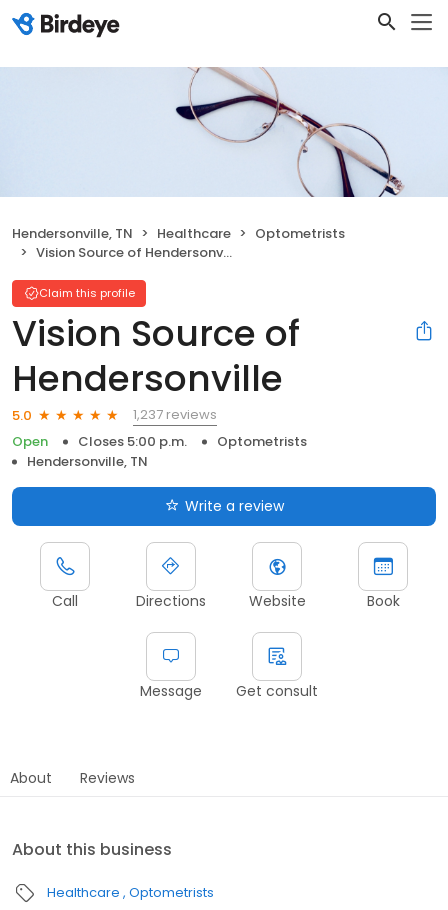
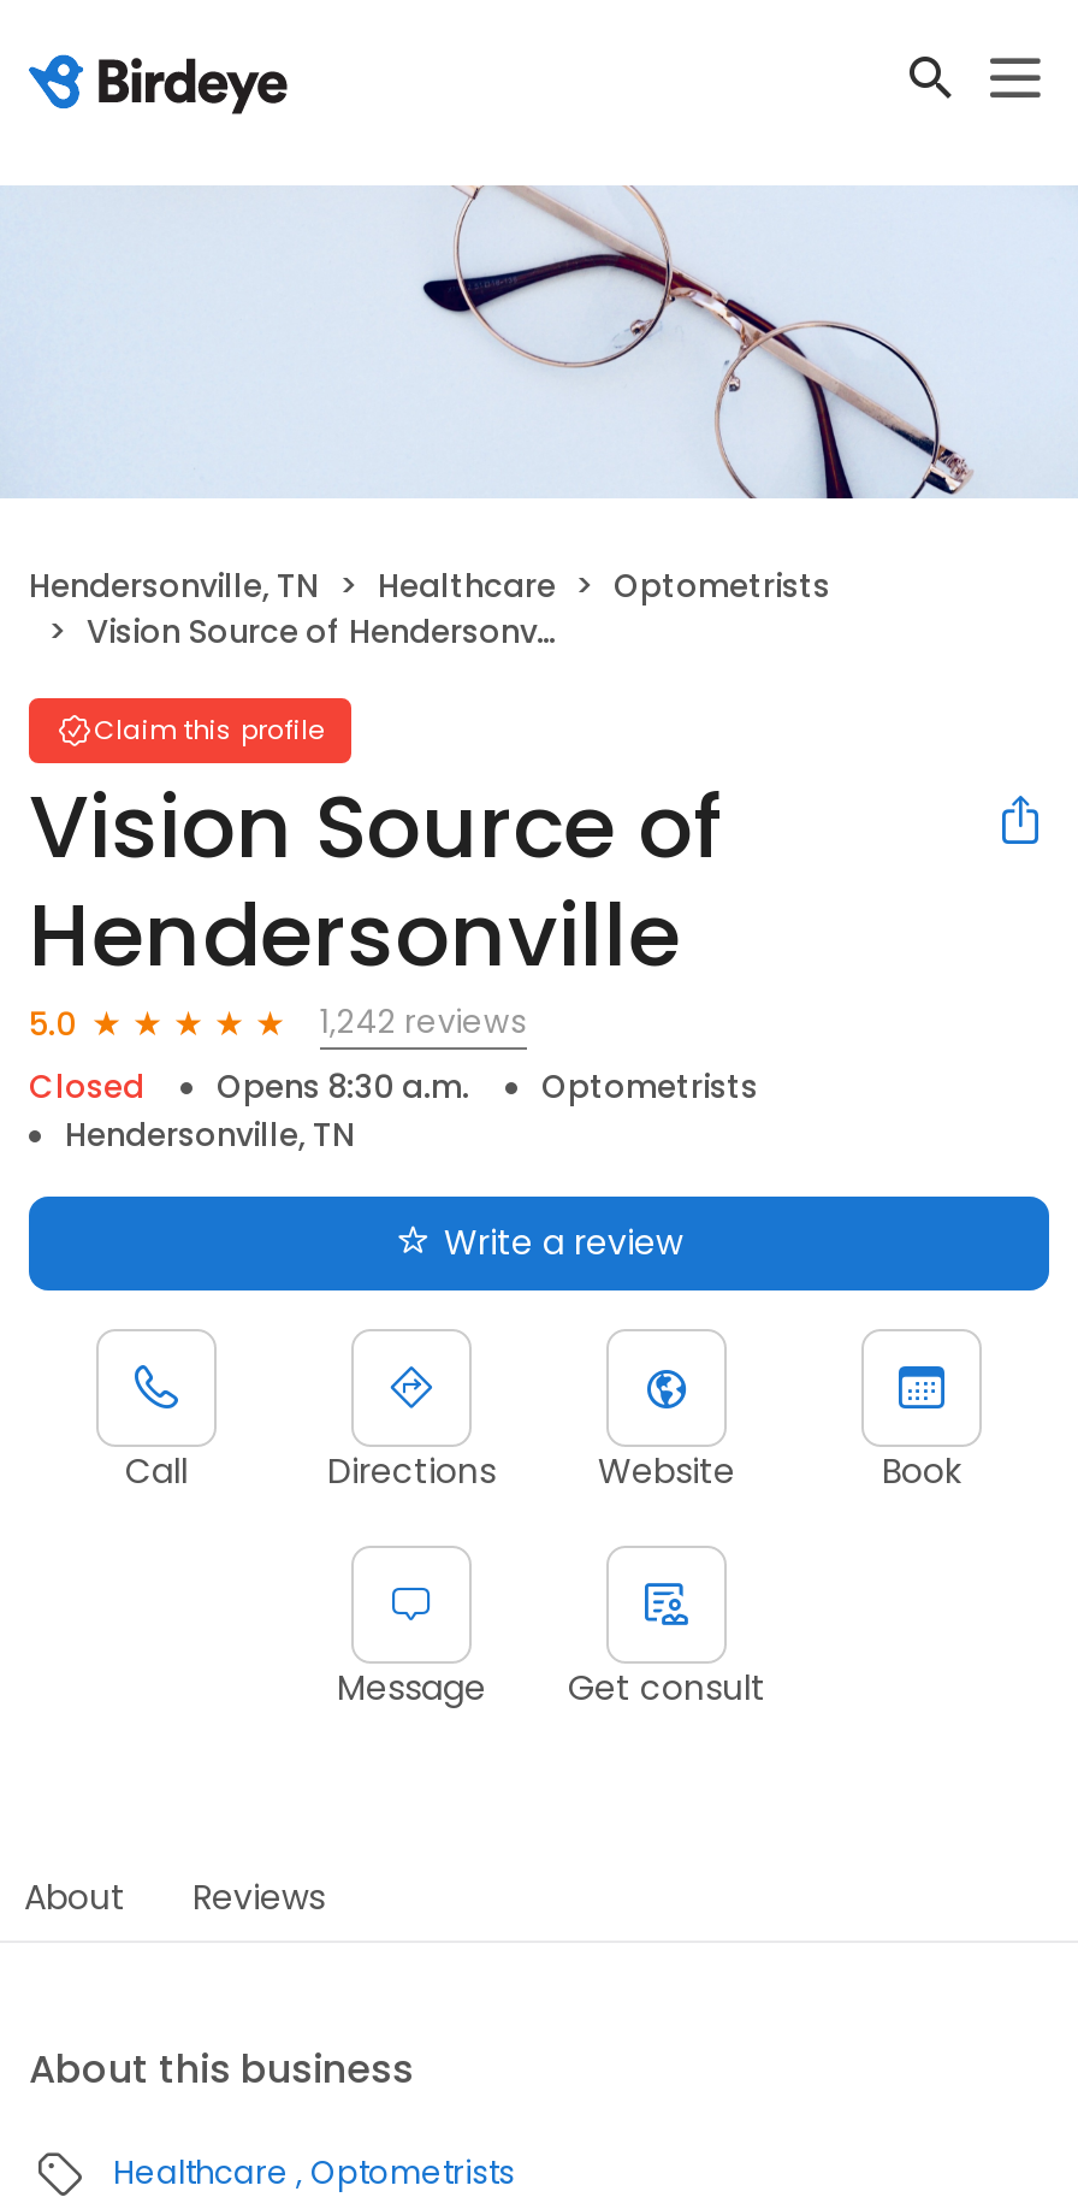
[12,405,217,451] 1,237 reviews | Open | Closes 5:00 p.m. -> [29,1000,527,1110] 1,242 reviews | Closed | Opens 8:30 a.m.

